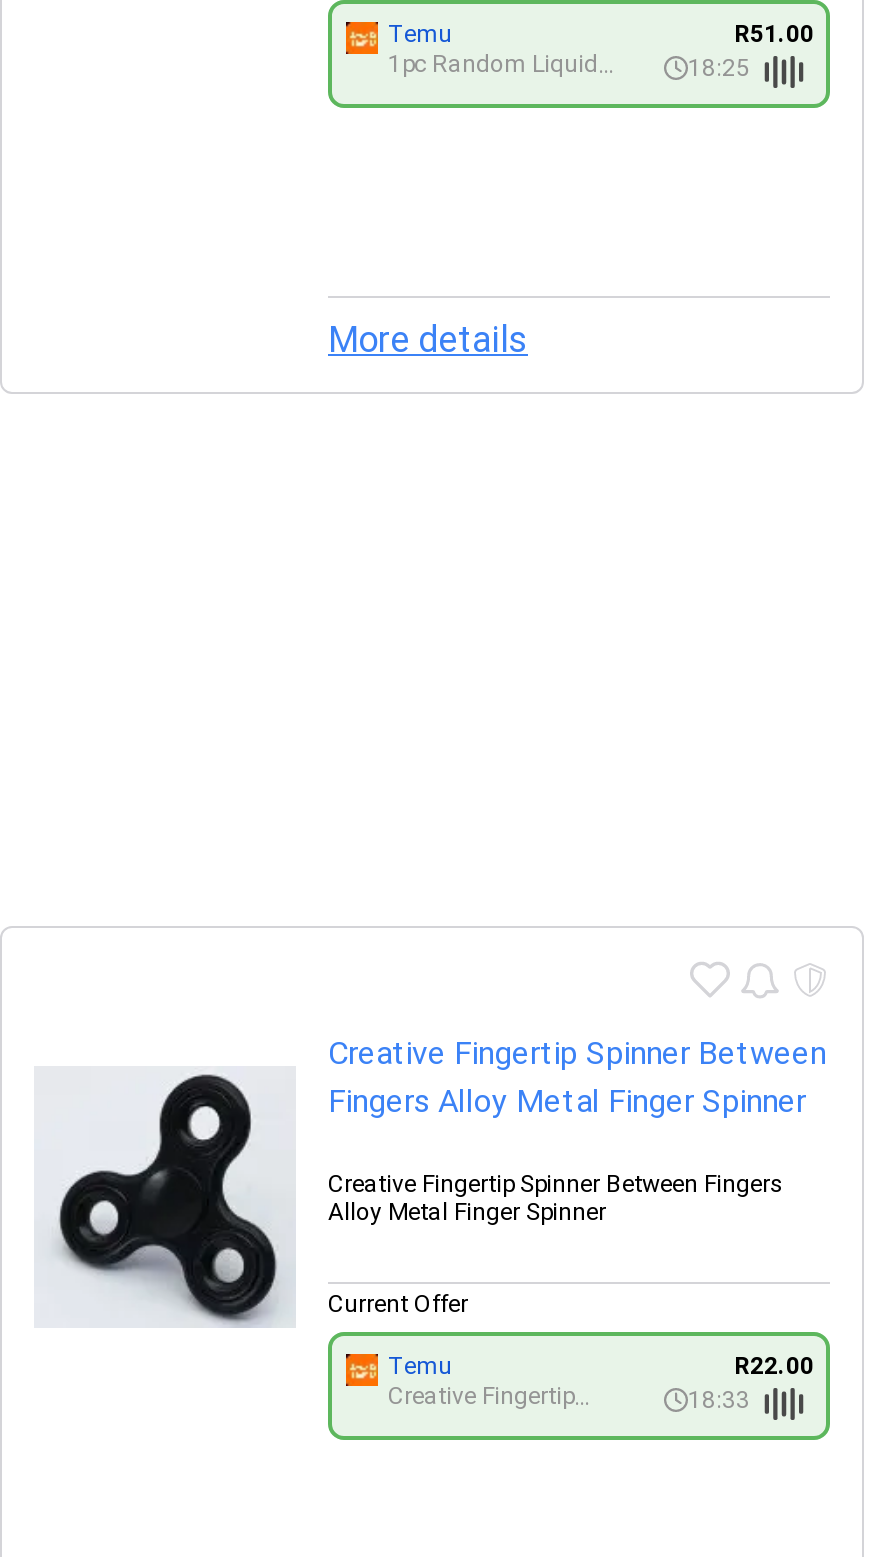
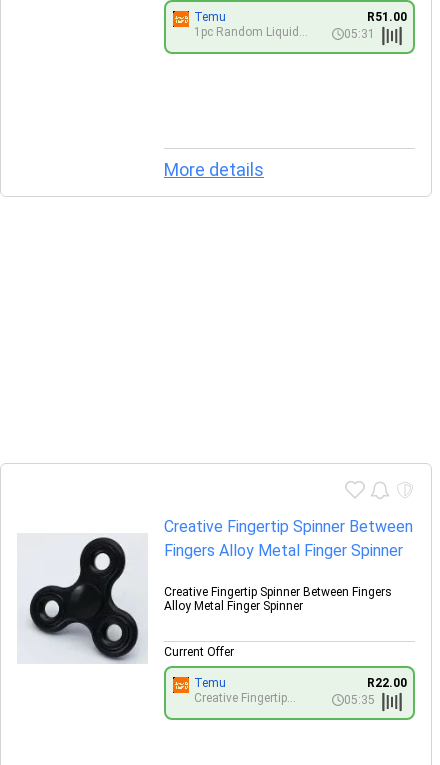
[688,55,750,83] 18:25 -> [344,27,375,41] 05:31
[688,1387,750,1415] 18:33 -> [344,693,375,707] 05:35

